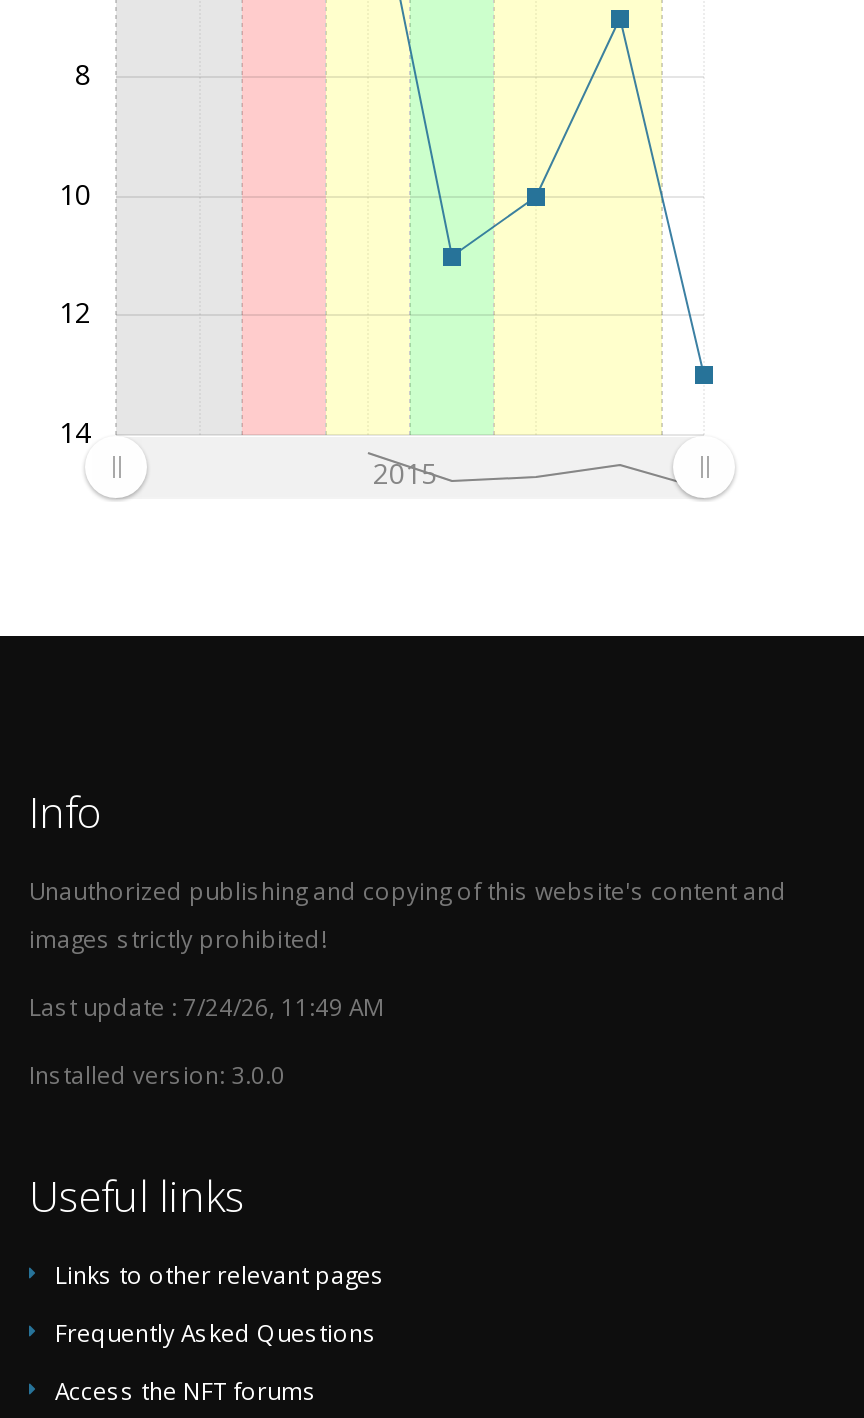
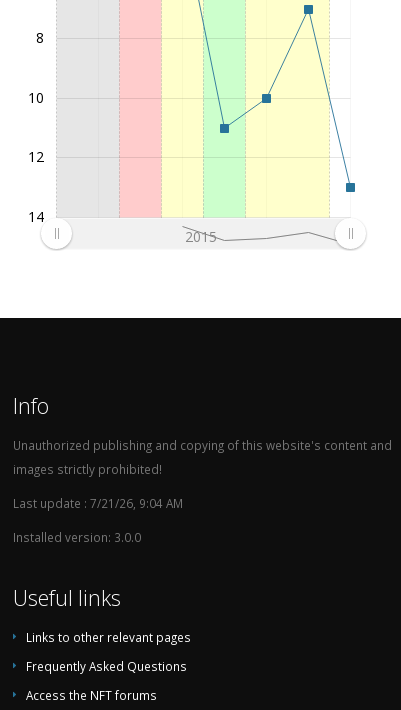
[29,990,383,1022] Last update : 7/24/26, 11:49 AM -> [13,495,183,511] Last update : 7/21/26, 9:04 AM

